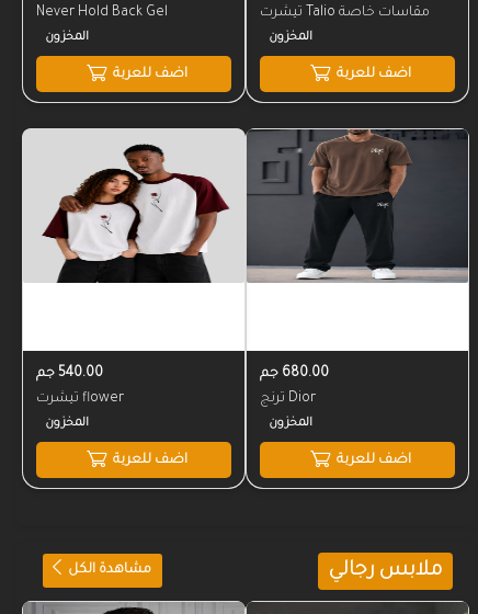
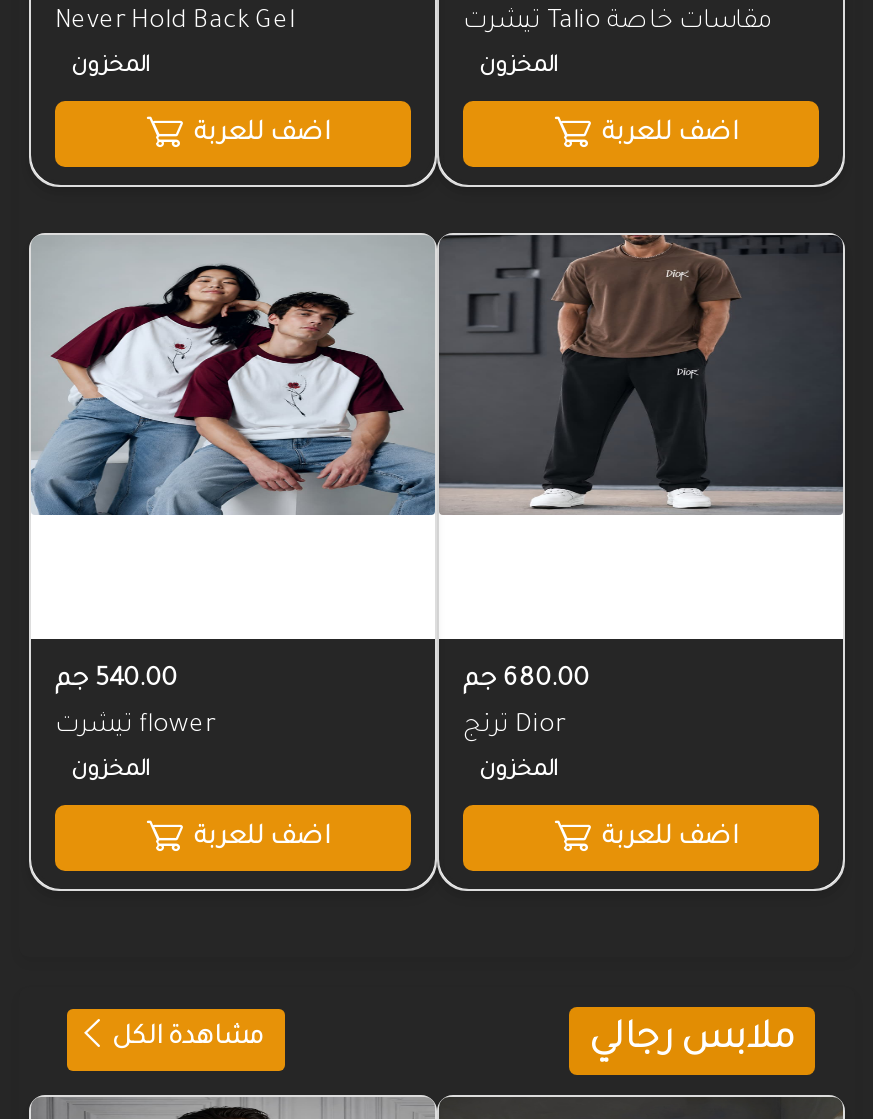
[23,129,246,284] [image] -> [33,237,437,517] [image]

